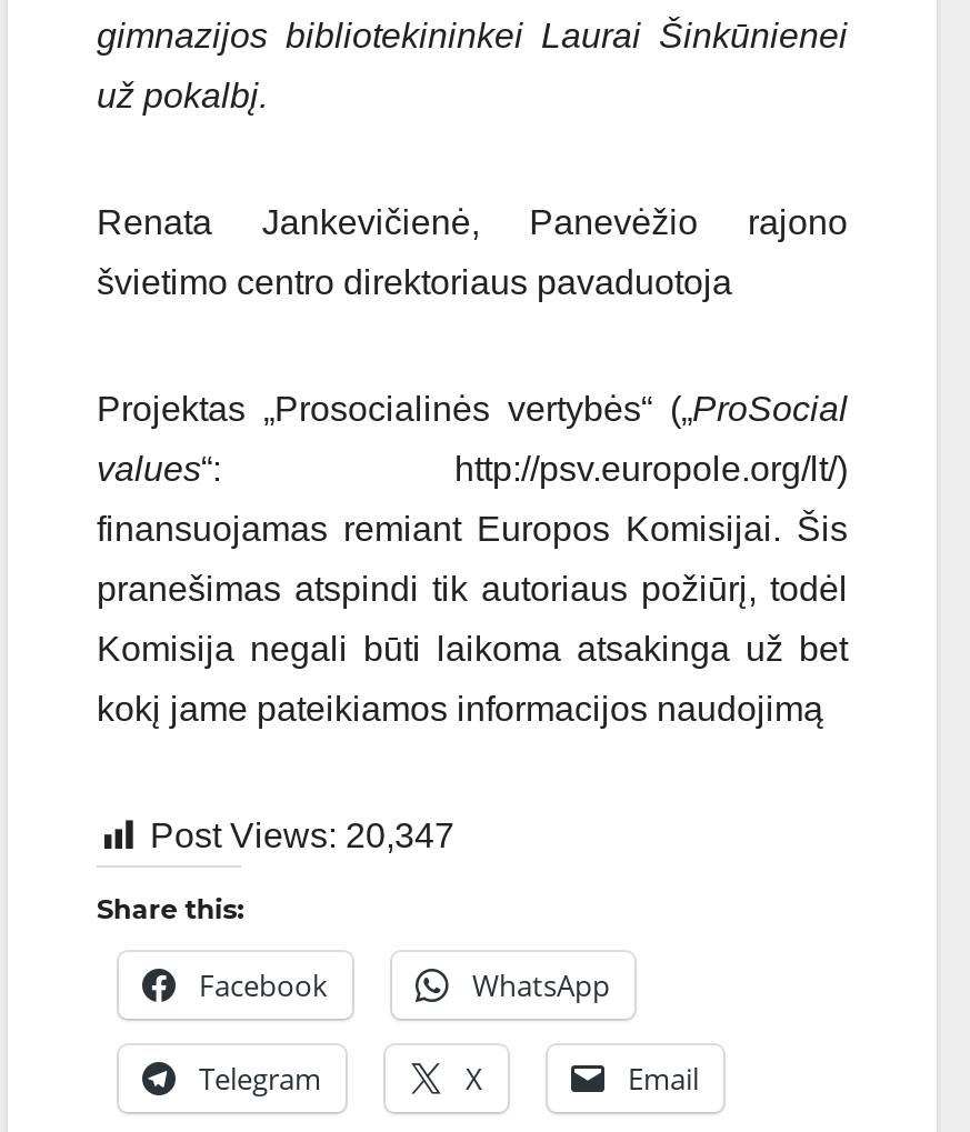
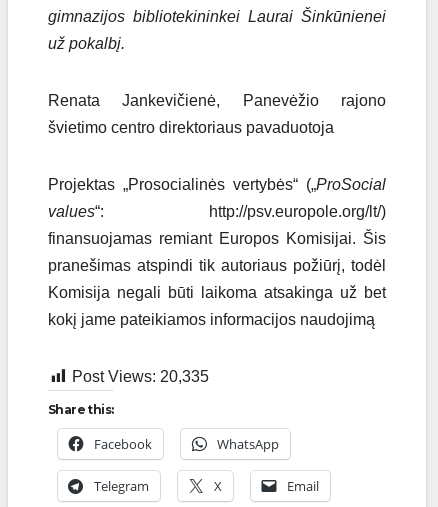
[150,816,454,854] Post Views: 20,347 -> [72,368,209,385] Post Views: 20,335

